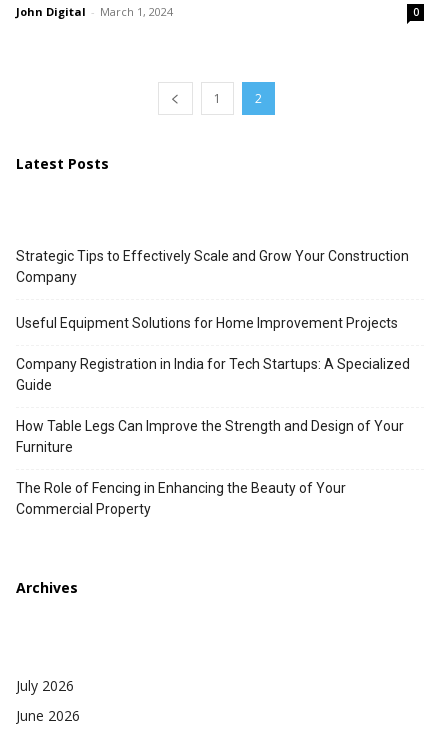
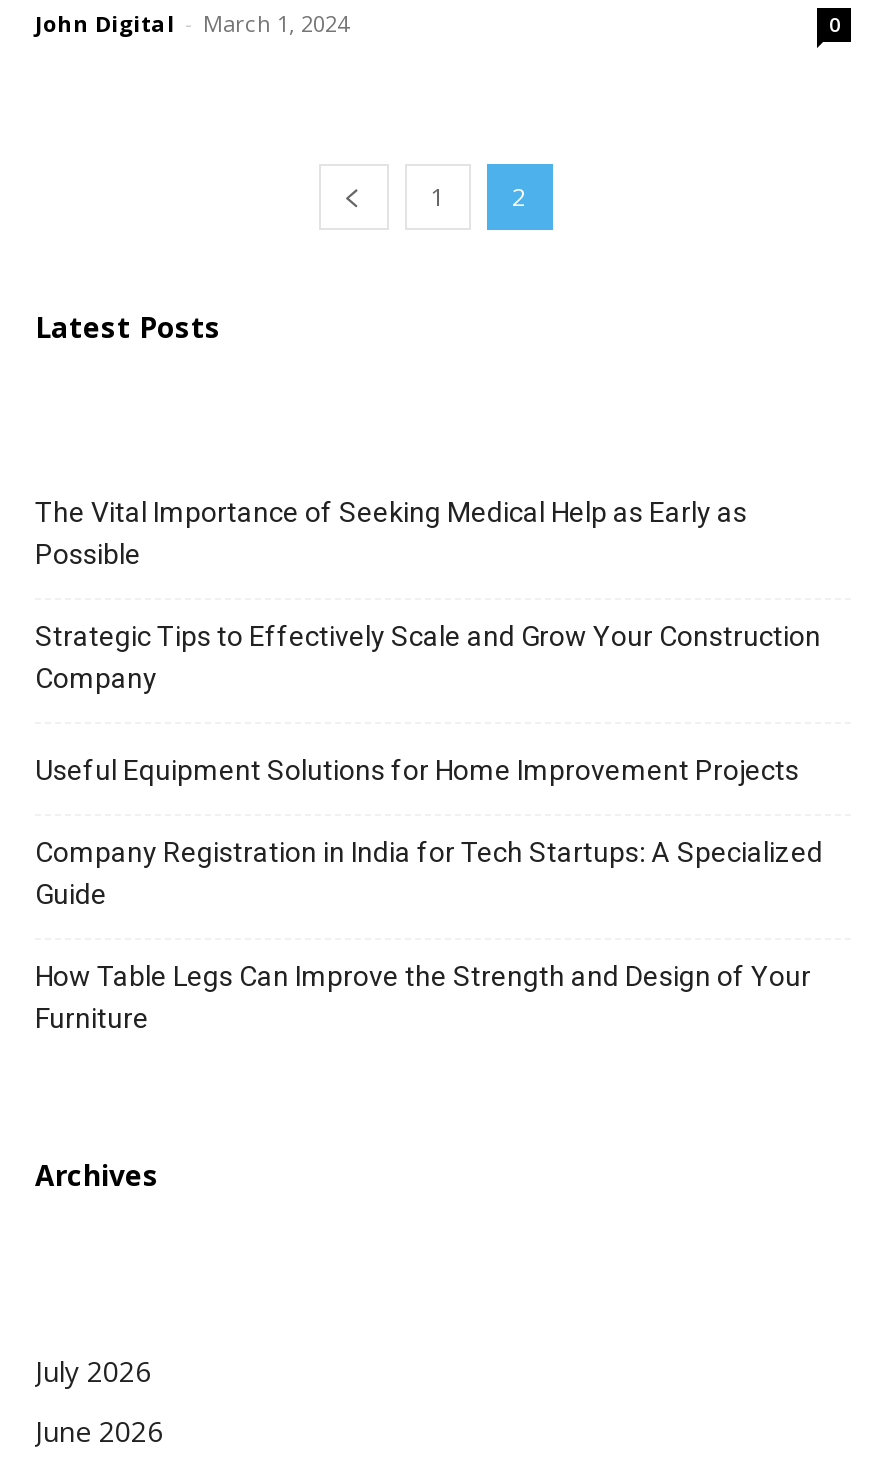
none -> [35,497,747,571] The Vital Importance of Seeking Medical Help as Early as | Possible
moved [16,248,410,455] -> [35,621,823,1035]: Strategic Tips to Effectively Scale and Grow Your Construction | Company | Useful Equipment Solutions for Home Improvement Projects | Company Registration in India for Tech Startups: A Specialized | Guide | How Table Legs Can Improve the Strength and Design of Your | Furniture
[16,480,346,517] The Role of Fencing in Enhancing the Beauty of Your | Commercial Property -> none

